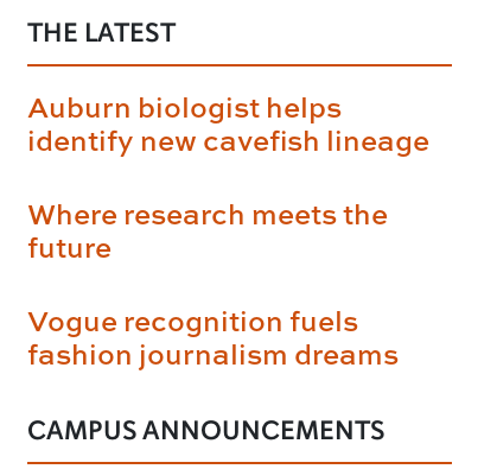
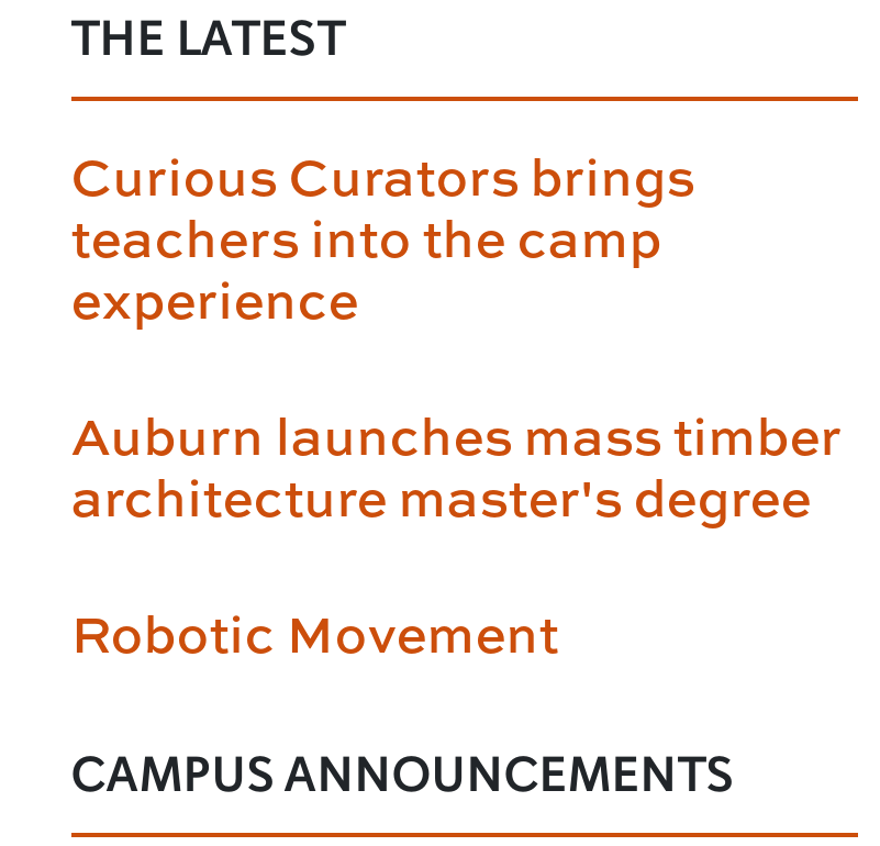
[27,87,429,159] Auburn biologist helps | identify new cavefish lineage -> [71,139,695,334] Curious Curators brings | teachers into the camp | experience
[27,194,388,266] Where research meets the | future -> [71,398,842,532] Auburn launches mass timber | architecture master's degree
[27,301,398,373] Vogue recognition fuels | fashion journalism dreams -> [71,596,559,668] Robotic Movement

